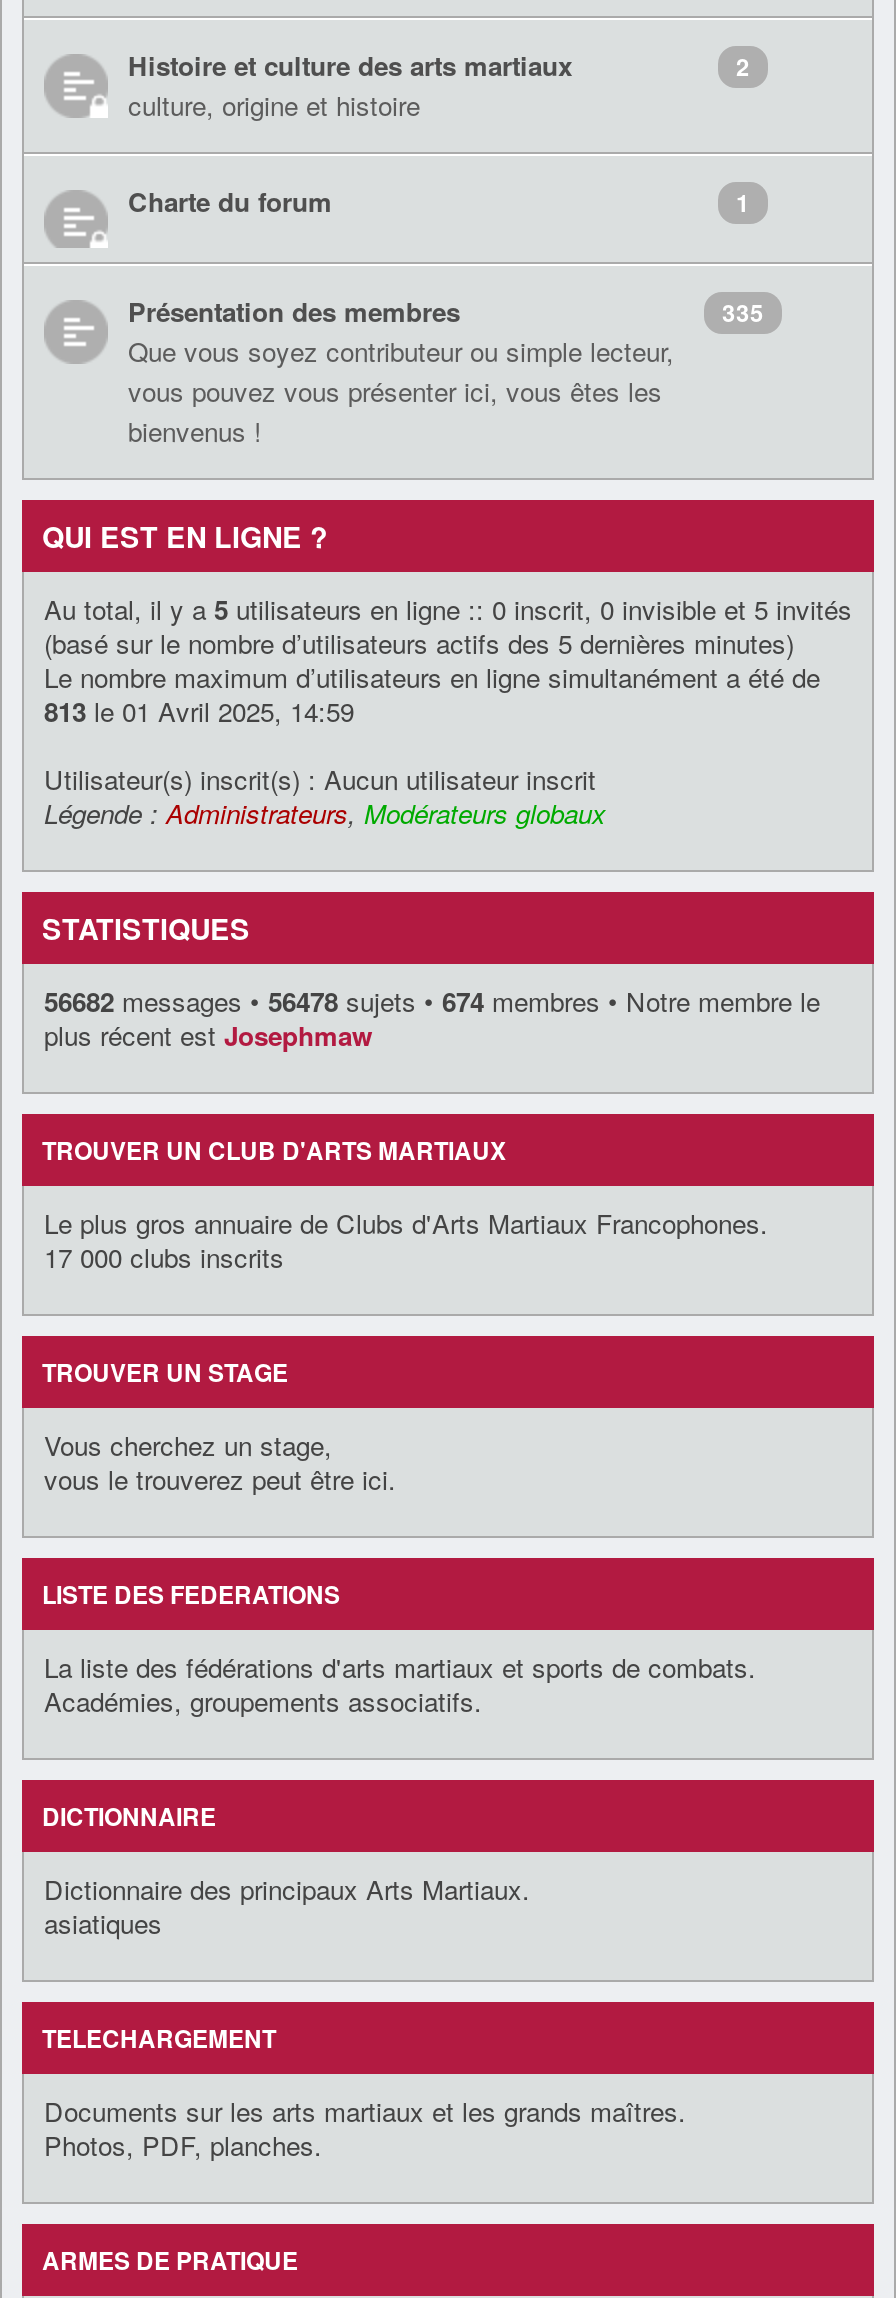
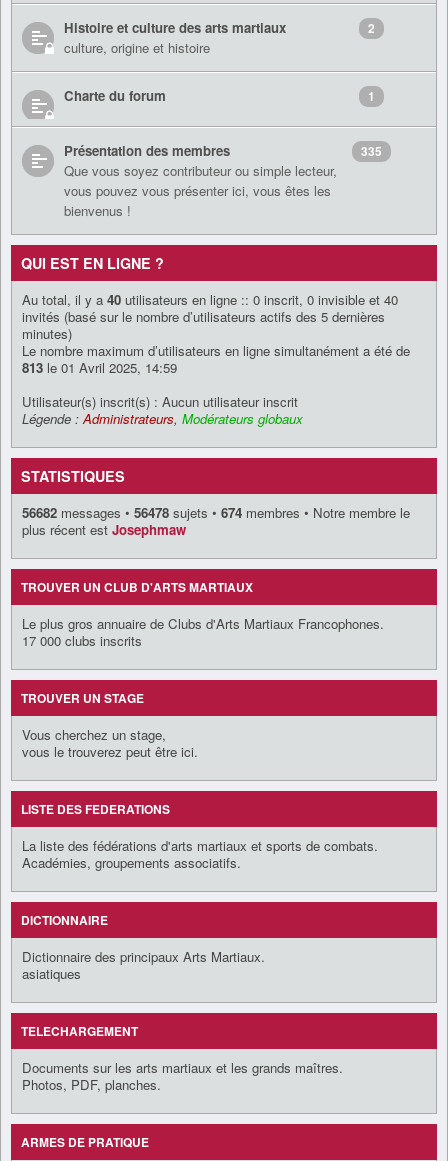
[44,589,852,661] Au total, il y a 5 utilisateurs en ligne :: 0 inscrit, 0 invisible et 5 invités | (basé sur le nombre d’utilisateurs actifs des 5 dernières minutes) -> [22,289,398,342] Au total, il y a 40 utilisateurs en ligne :: 0 inscrit, 0 invisible et 40 | invités (basé sur le nombre d’utilisateurs actifs des 5 dernières | minutes)

